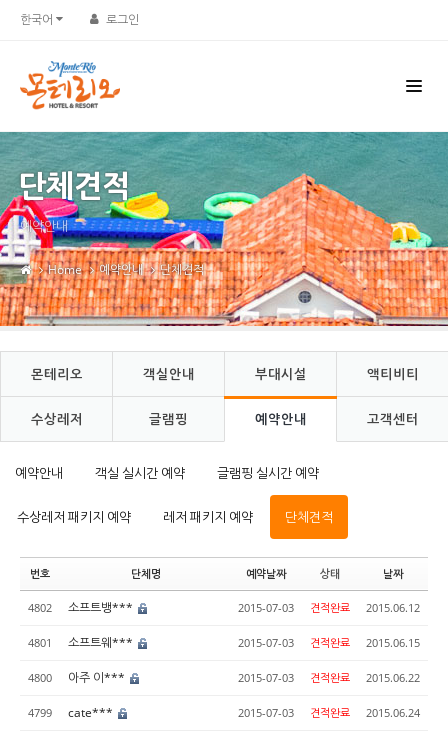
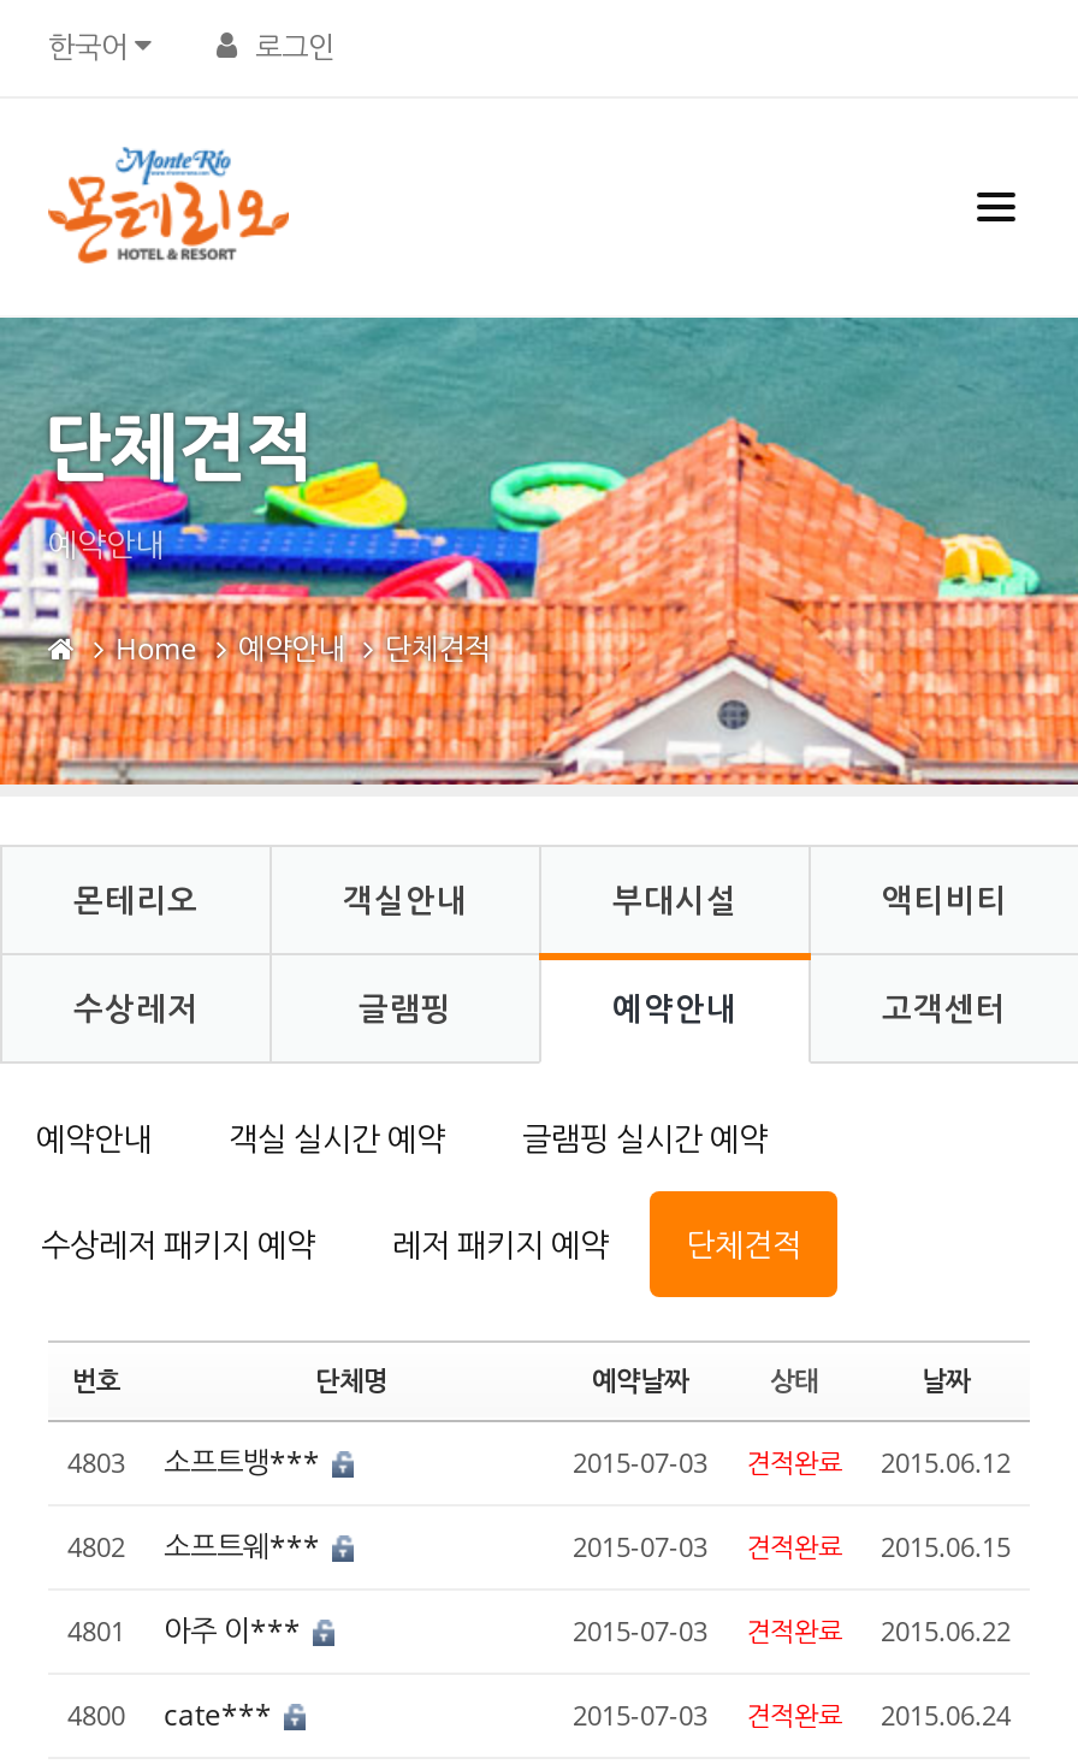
[28,599,136,616] 4802 소프트뱅*** -> [67,1442,327,1482] 4803 소프트뱅***
[28,634,136,651] 4801 소프트웨*** -> [67,1526,327,1567] 4802 소프트웨***
[28,669,128,686] 4800 아주 이*** -> [67,1610,308,1651] 4801 아주 이***
[28,704,116,721] 4799 cate*** -> [67,1694,279,1735] 4800 cate***

